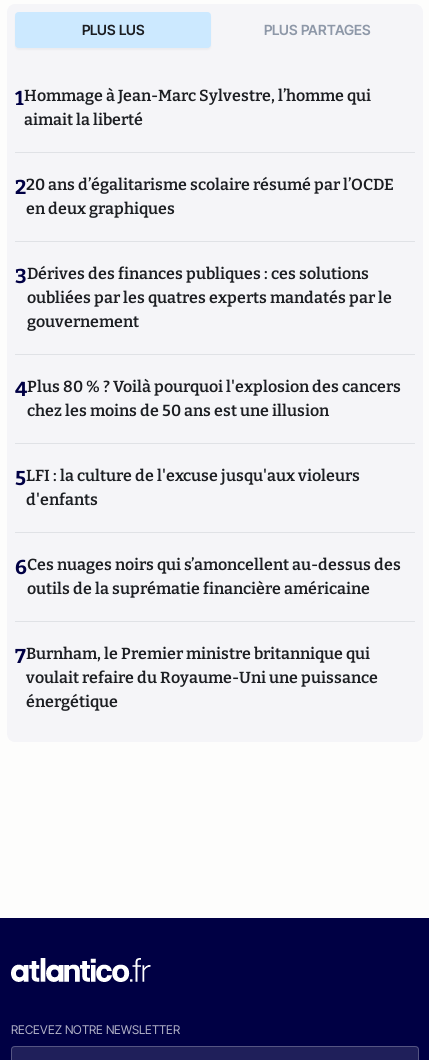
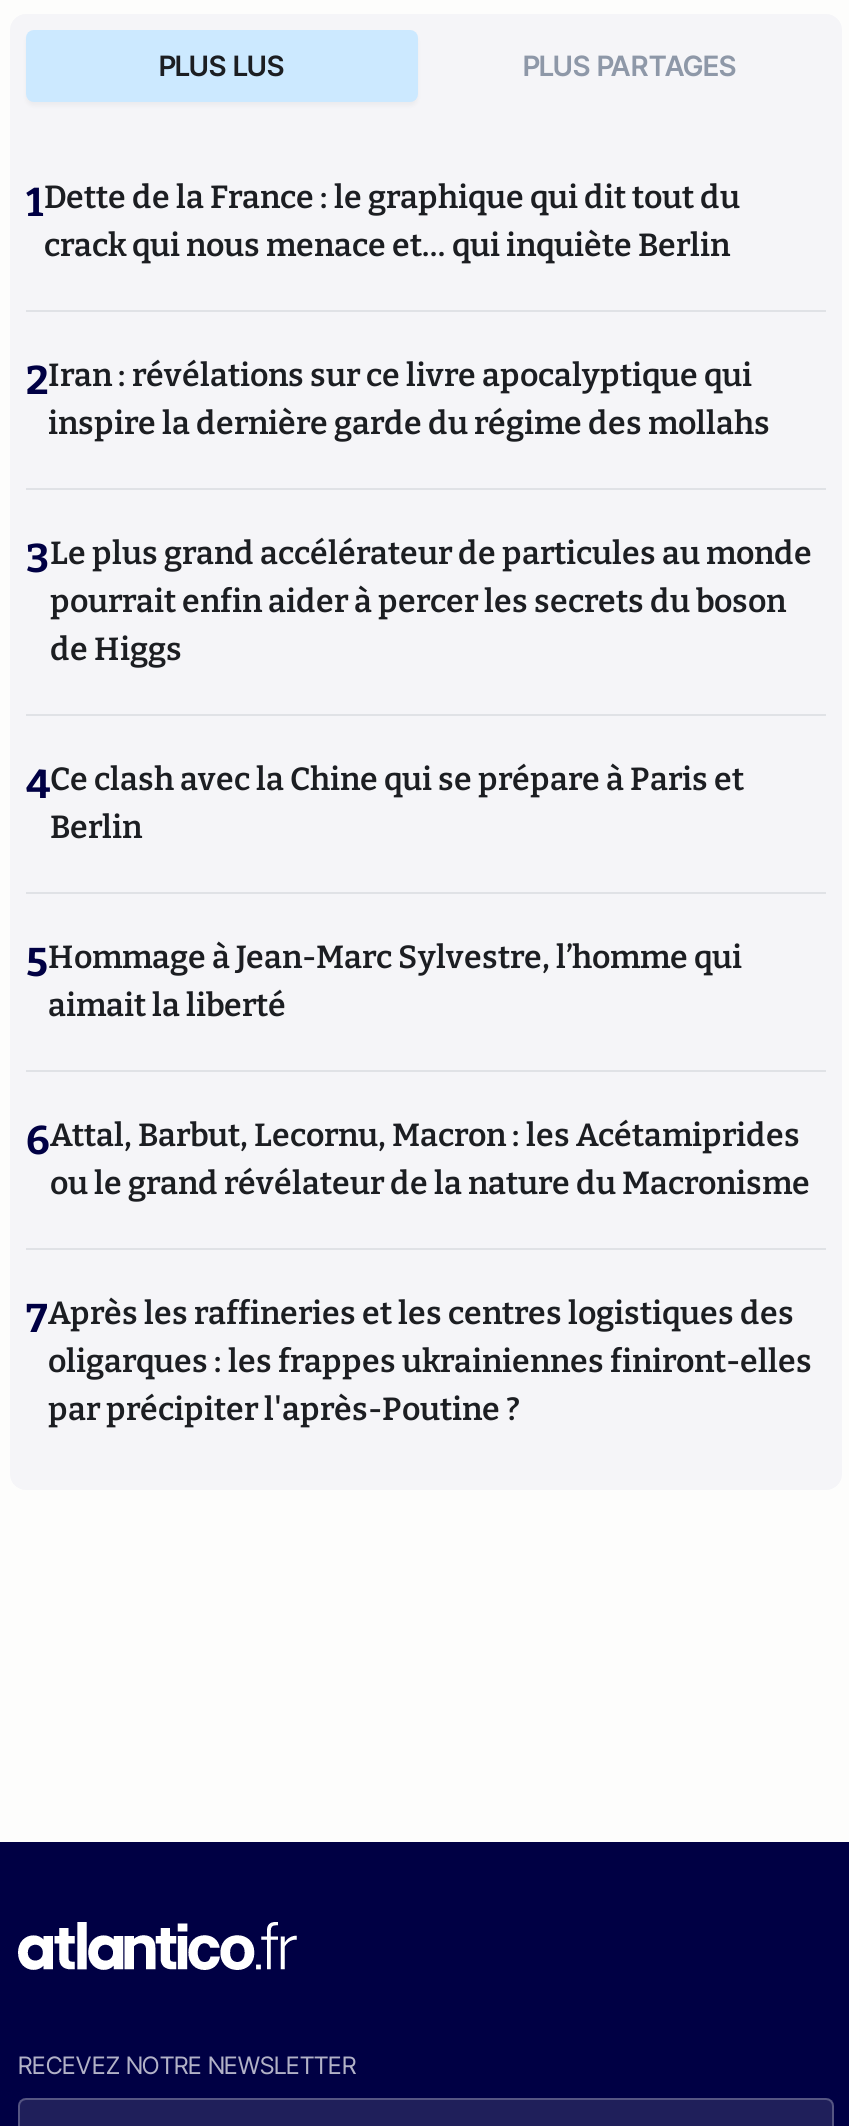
[15,86,371,110] 1Hommage à Jean-Marc Sylvestre, l’homme qui -> [26,178,812,986] 1Dette de la France : le graphique qui dit tout du | crack qui nous menace et… qui inquiète Berlin | 2Iran : révélations sur ce livre apocalyptique qui | inspire la dernière garde du régime des mollahs | 3Le plus grand accélérateur de particules au monde | pourrait enfin aider à percer les secrets du boson | de Higgs | 4Ce clash avec la Chine qui se prépare à Paris et | Berlin | 5Hommage à Jean-Marc Sylvestre, l’homme qui
moved [24,110,143,129] -> [48,986,286,1024]: aimait la liberté
[15,175,401,711] 220 ans d’égalitarisme scolaire résumé par l’OCDE | en deux graphiques | 3Dérives des finances publiques : ces solutions | oubliées par les quatres experts mandatés par le | gouvernement | 4Plus 80 % ? Voilà pourquoi l'explosion des cancers | chez les moins de 50 ans est une illusion | 5LFI : la culture de l'excuse jusqu'aux violeurs | d'enfants | 6Ces nuages noirs qui s’amoncellent au-dessus des | outils de la suprématie financière américaine | 7Burnham, le Premier ministre britannique qui | voulait refaire du Royaume-Uni une puissance | énergétique -> [26,1116,812,1428] 6Attal, Barbut, Lecornu, Macron : les Acétamiprides | ou le grand révélateur de la nature du Macronisme | 7Après les raffineries et les centres logistiques des | oligarques : les frappes ukrainiennes finiront-elles | par précipiter l'après-Poutine ?

